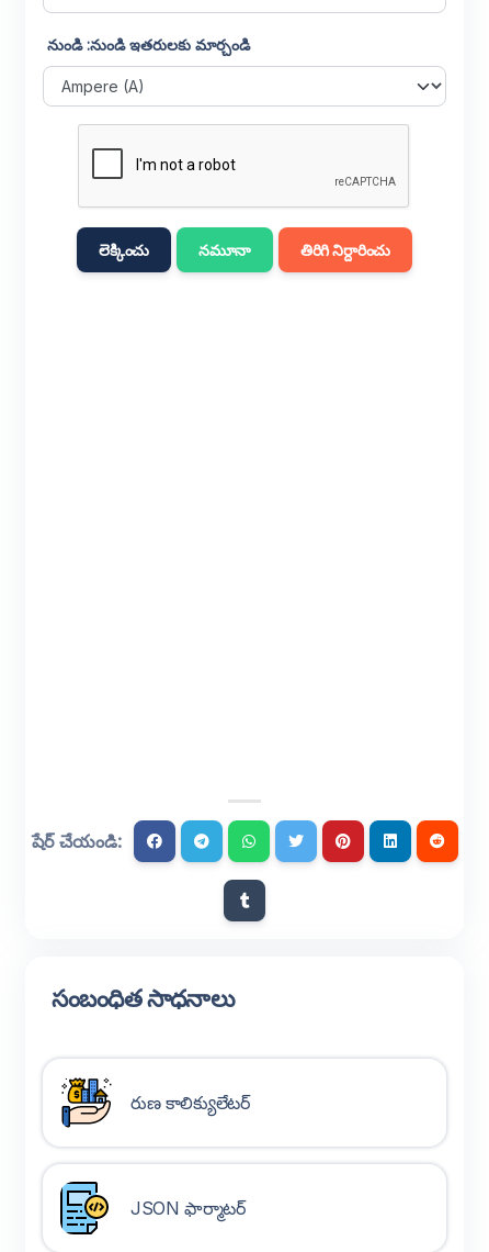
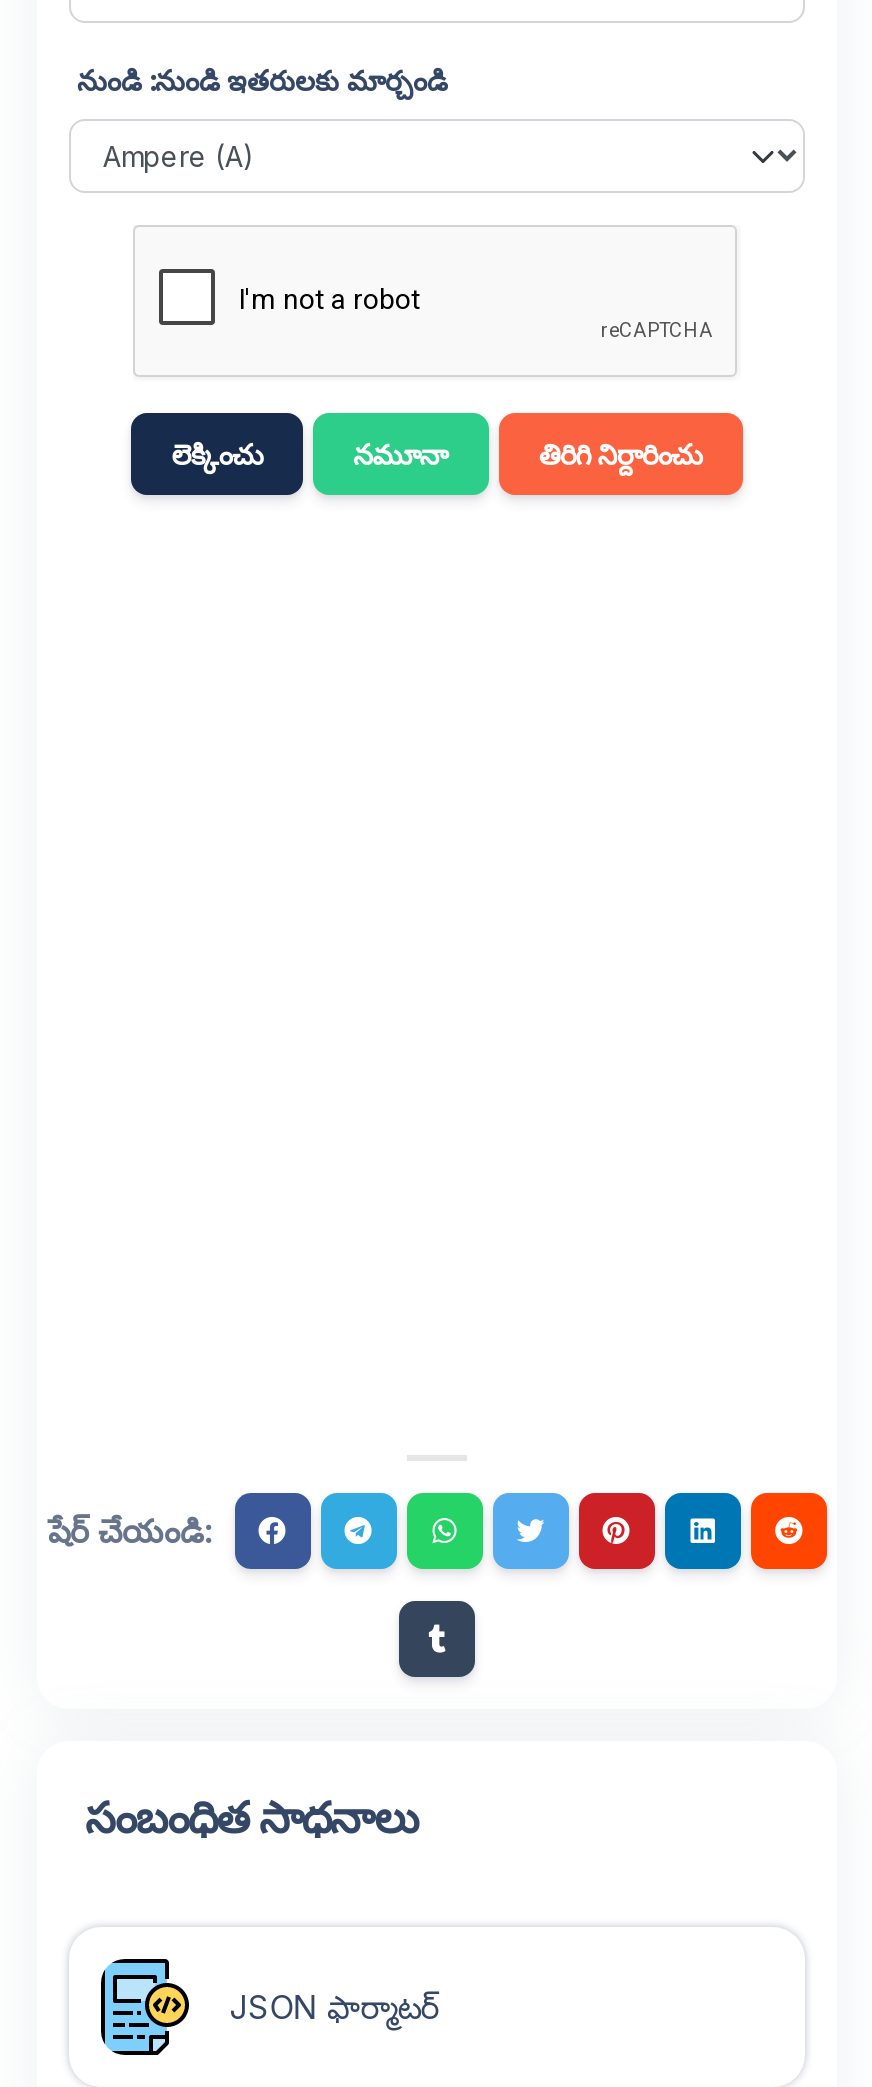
[60,1076,249,1128] [image] | రుణ కాలిక్యులేటర్ -> none

